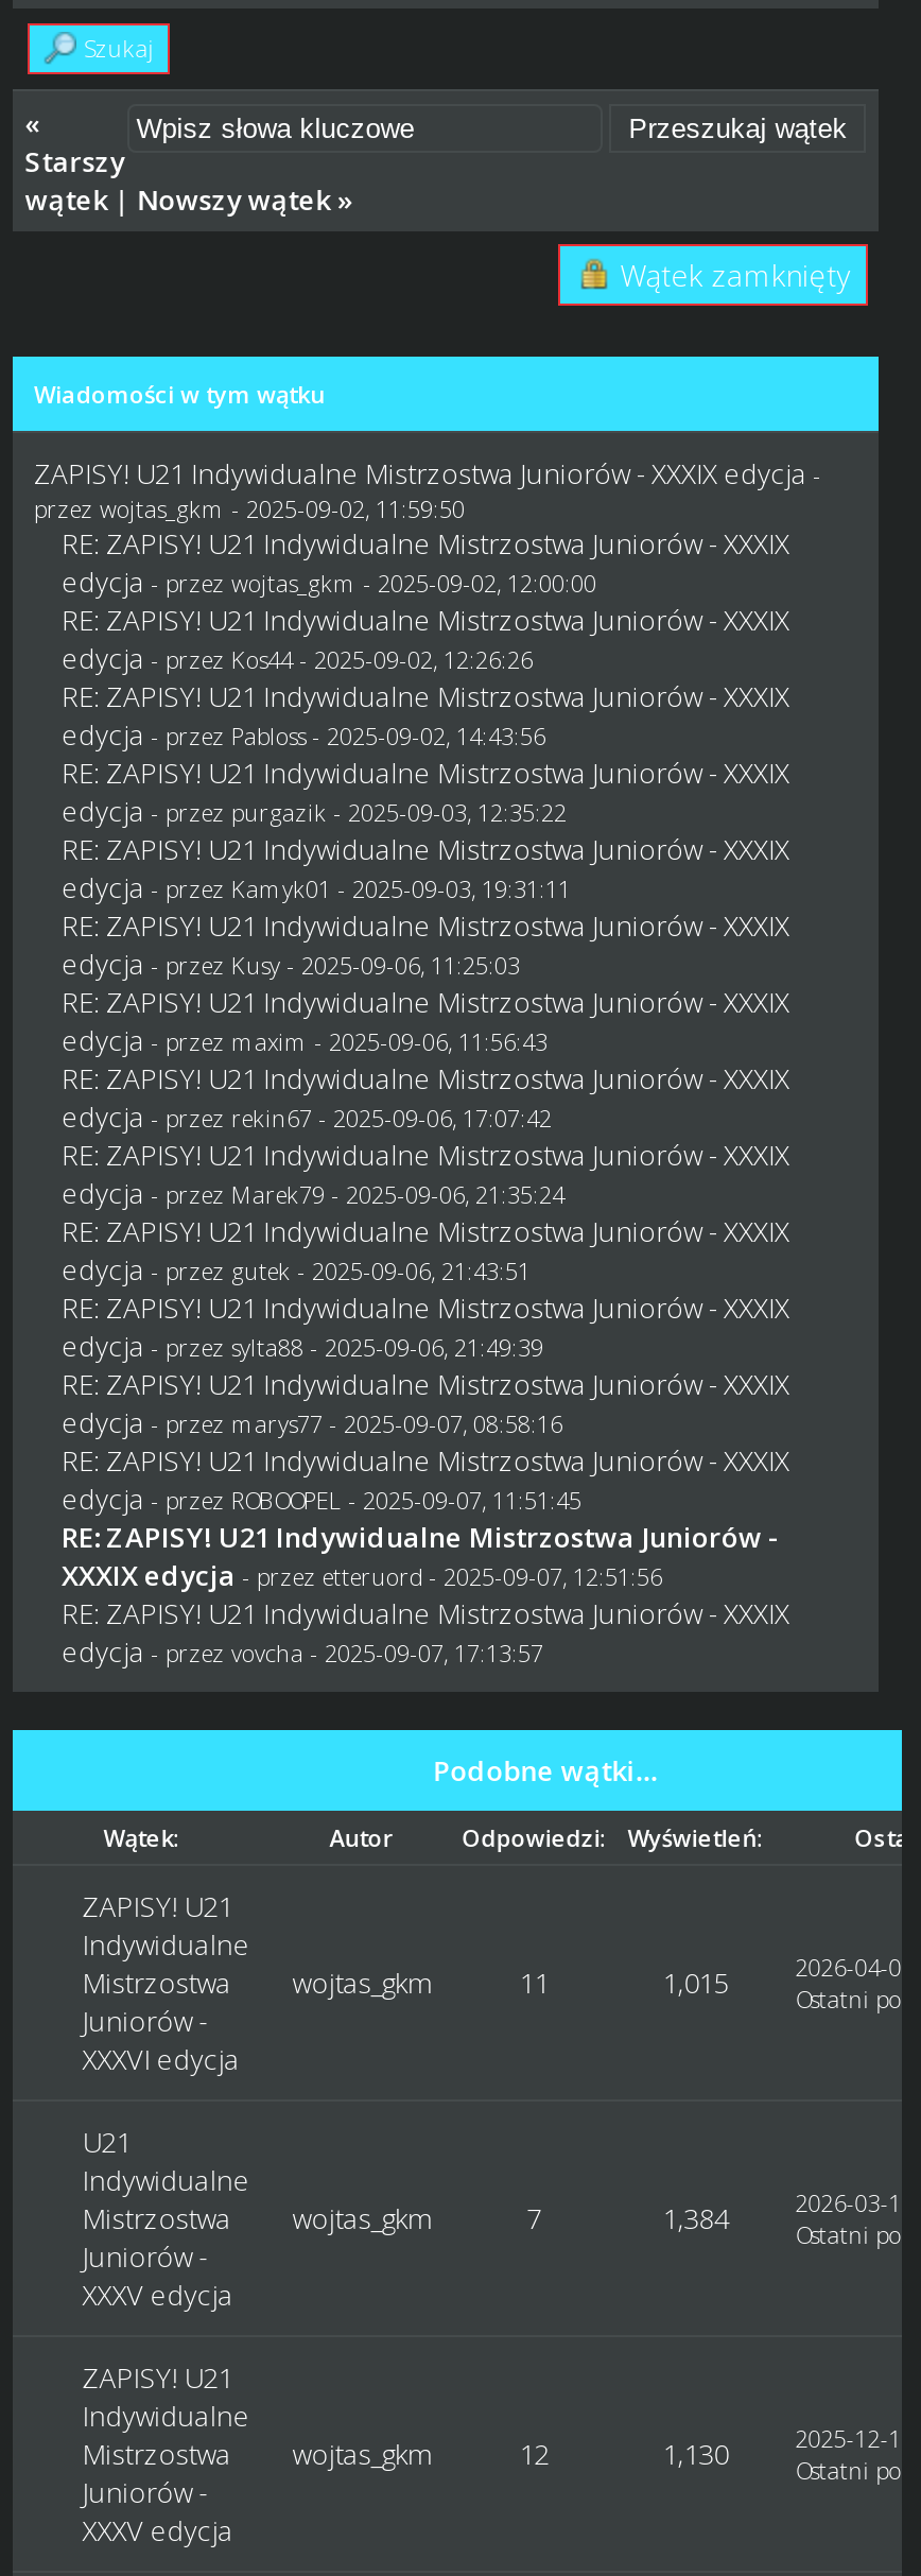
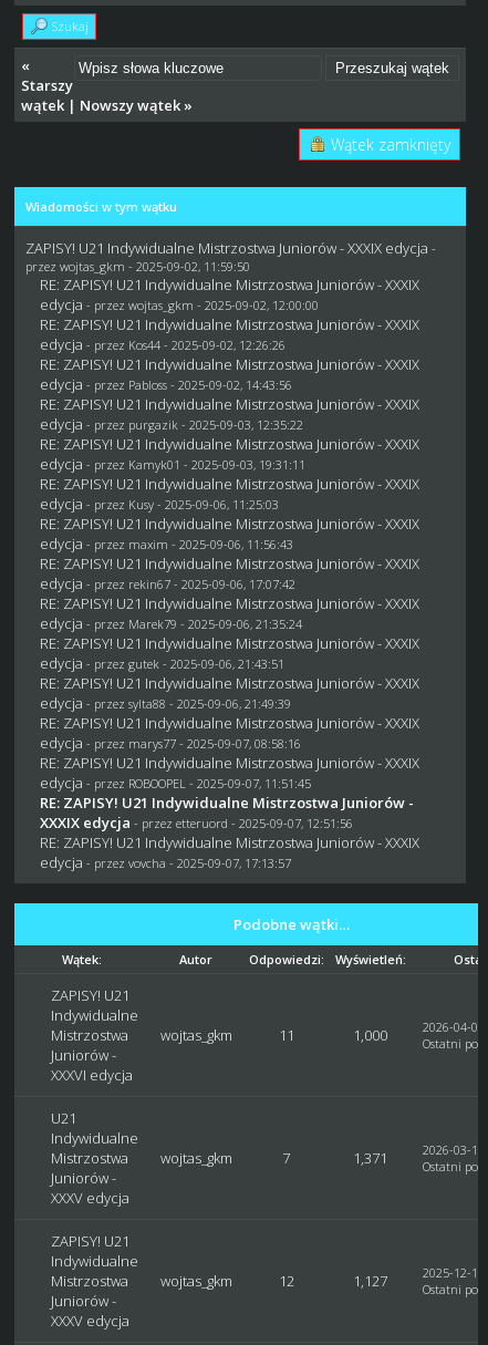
[663,1963,728,2001] 1,015 -> [353,1025,388,1045] 1,000
[663,2199,728,2237] 1,384 -> [353,1148,388,1168] 1,371
[663,2434,728,2473] 1,130 -> [353,1271,388,1291] 1,127

